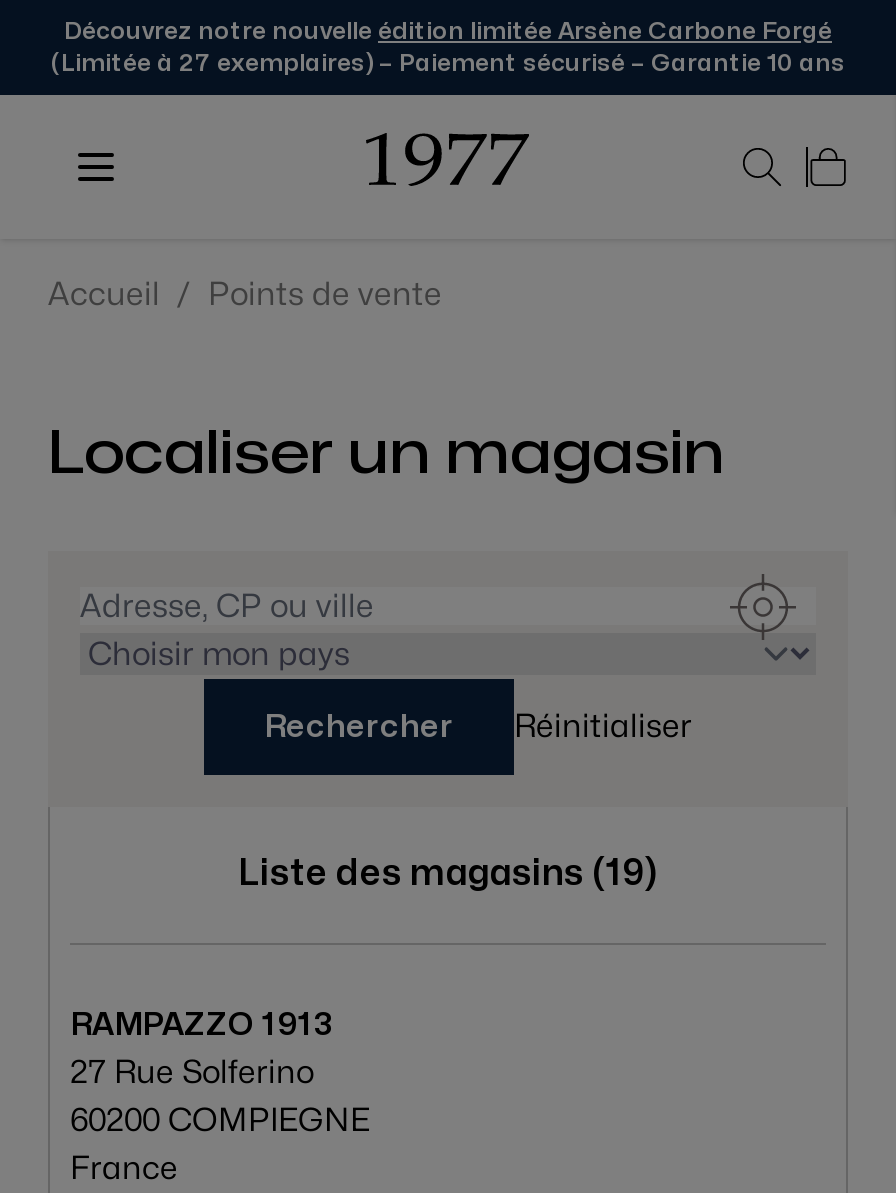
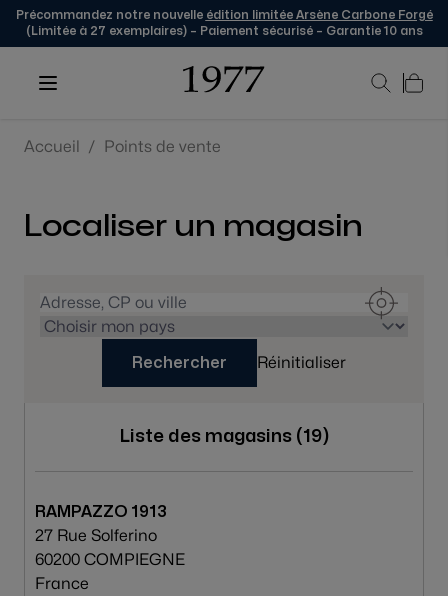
[64,19,832,43] Découvrez notre nouvelle édition limitée Arsène Carbone Forgé -> [15,9,432,21] Précommandez notre nouvelle édition limitée Arsène Carbone Forgé

